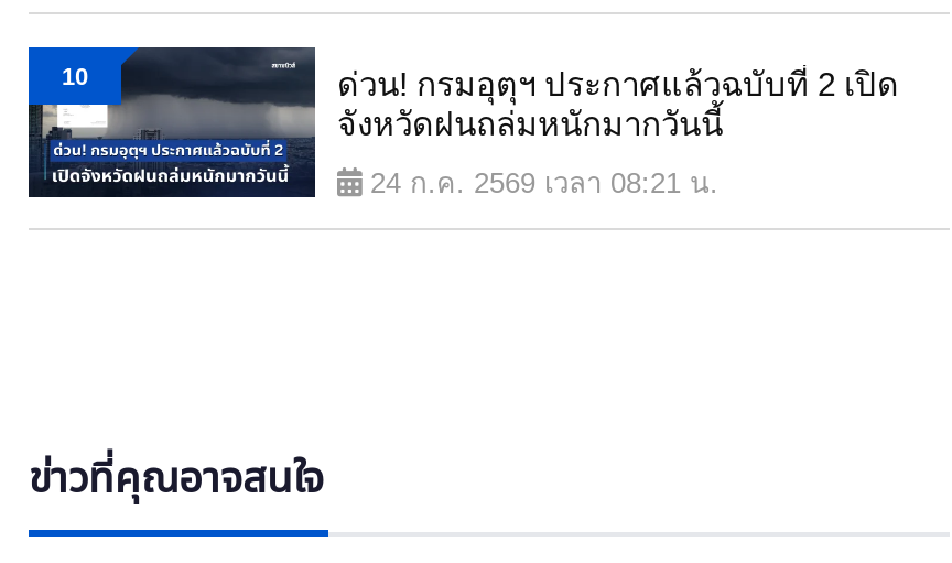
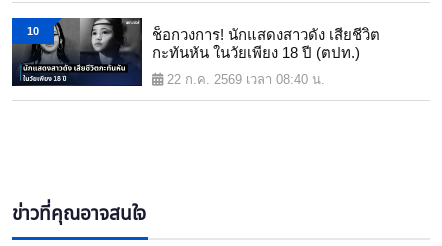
[31,47,899,199] [image] | ด่วน! กรมอุตุฯ ประกาศแล้วฉบับที่ 2 เปิด | จังหวัดฝนถล่มหนักมากวันนี้ -> [12,18,380,87] [image] | ช็อกวงการ! นักแสดงสาวดัง เสียชีวิต | กะทันหัน ในวัยเพียง 18 ปี (ตปท.)
[361,166,718,199] 24 ก.ค. 2569 เวลา 08:21 น. -> [163,72,325,87] 22 ก.ค. 2569 เวลา 08:40 น.

